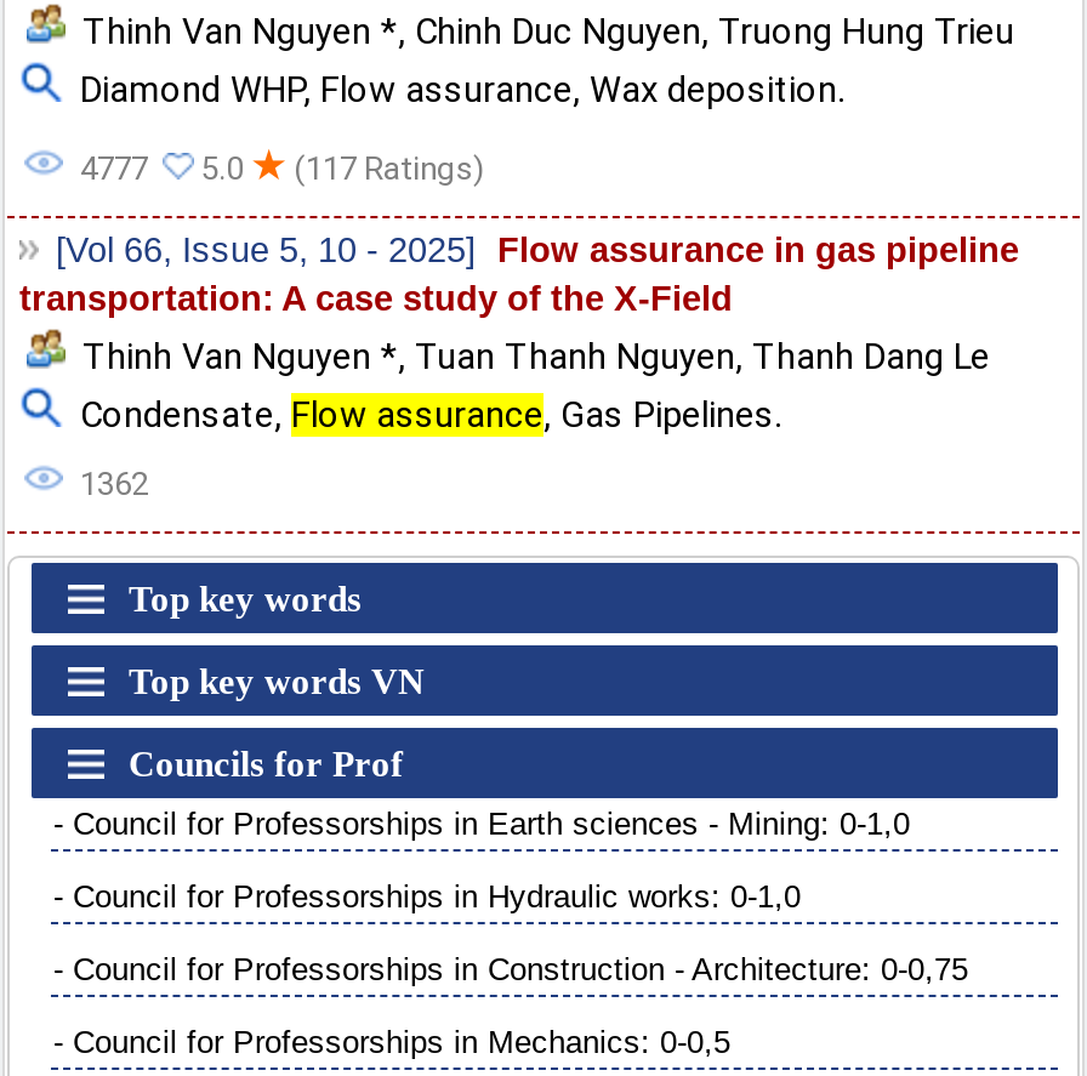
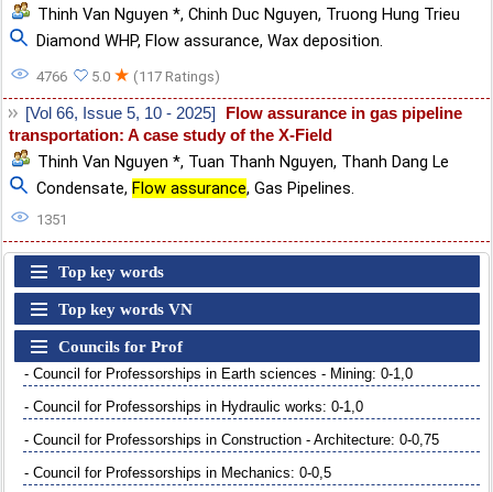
[80,150,148,186] 4777 -> [36,68,67,85] 4766
[80,465,148,502] 1362 -> [36,211,67,228] 1351

